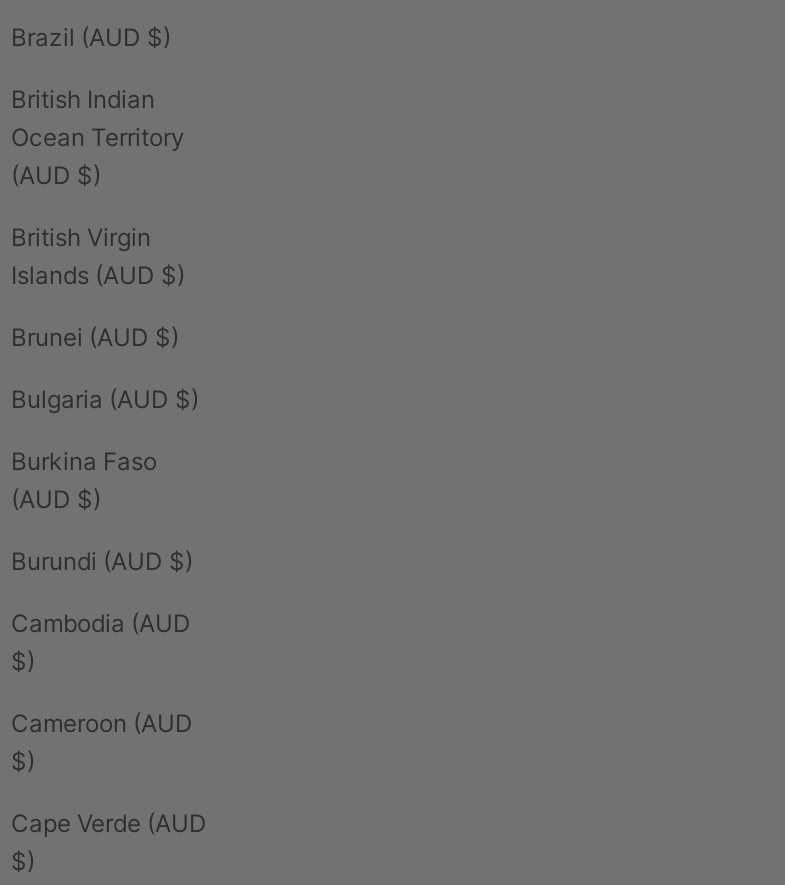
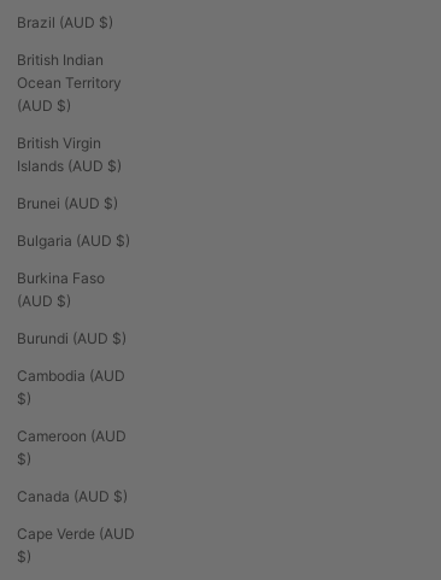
none -> [17,487,128,505] Canada (AUD $)

